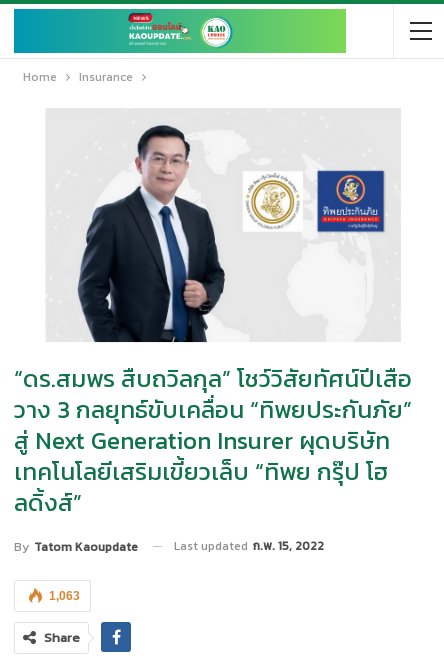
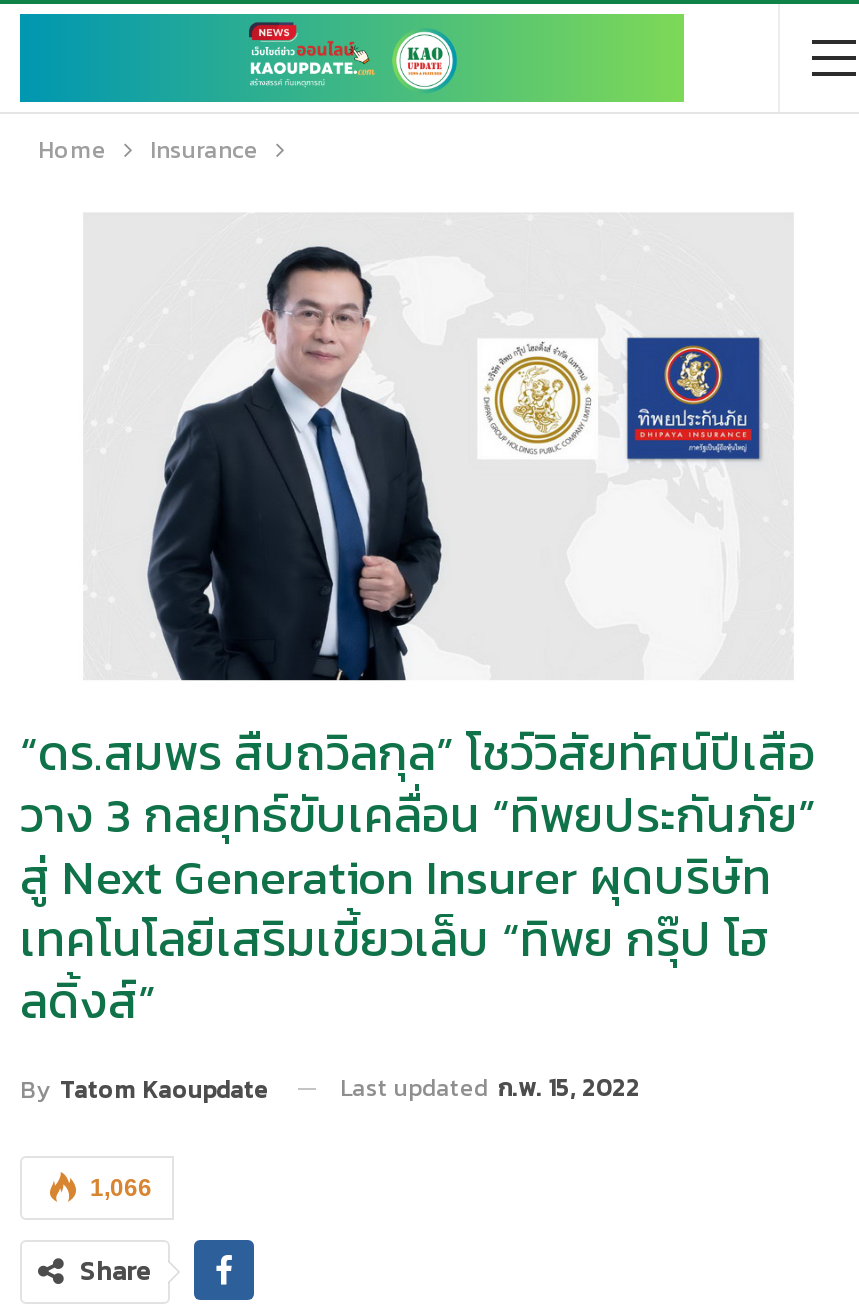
[49,589,80,603] 1,063 -> [90,1174,152,1202] 1,066

